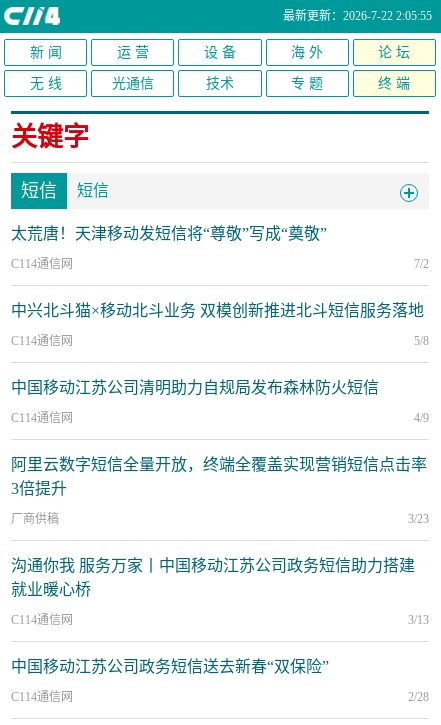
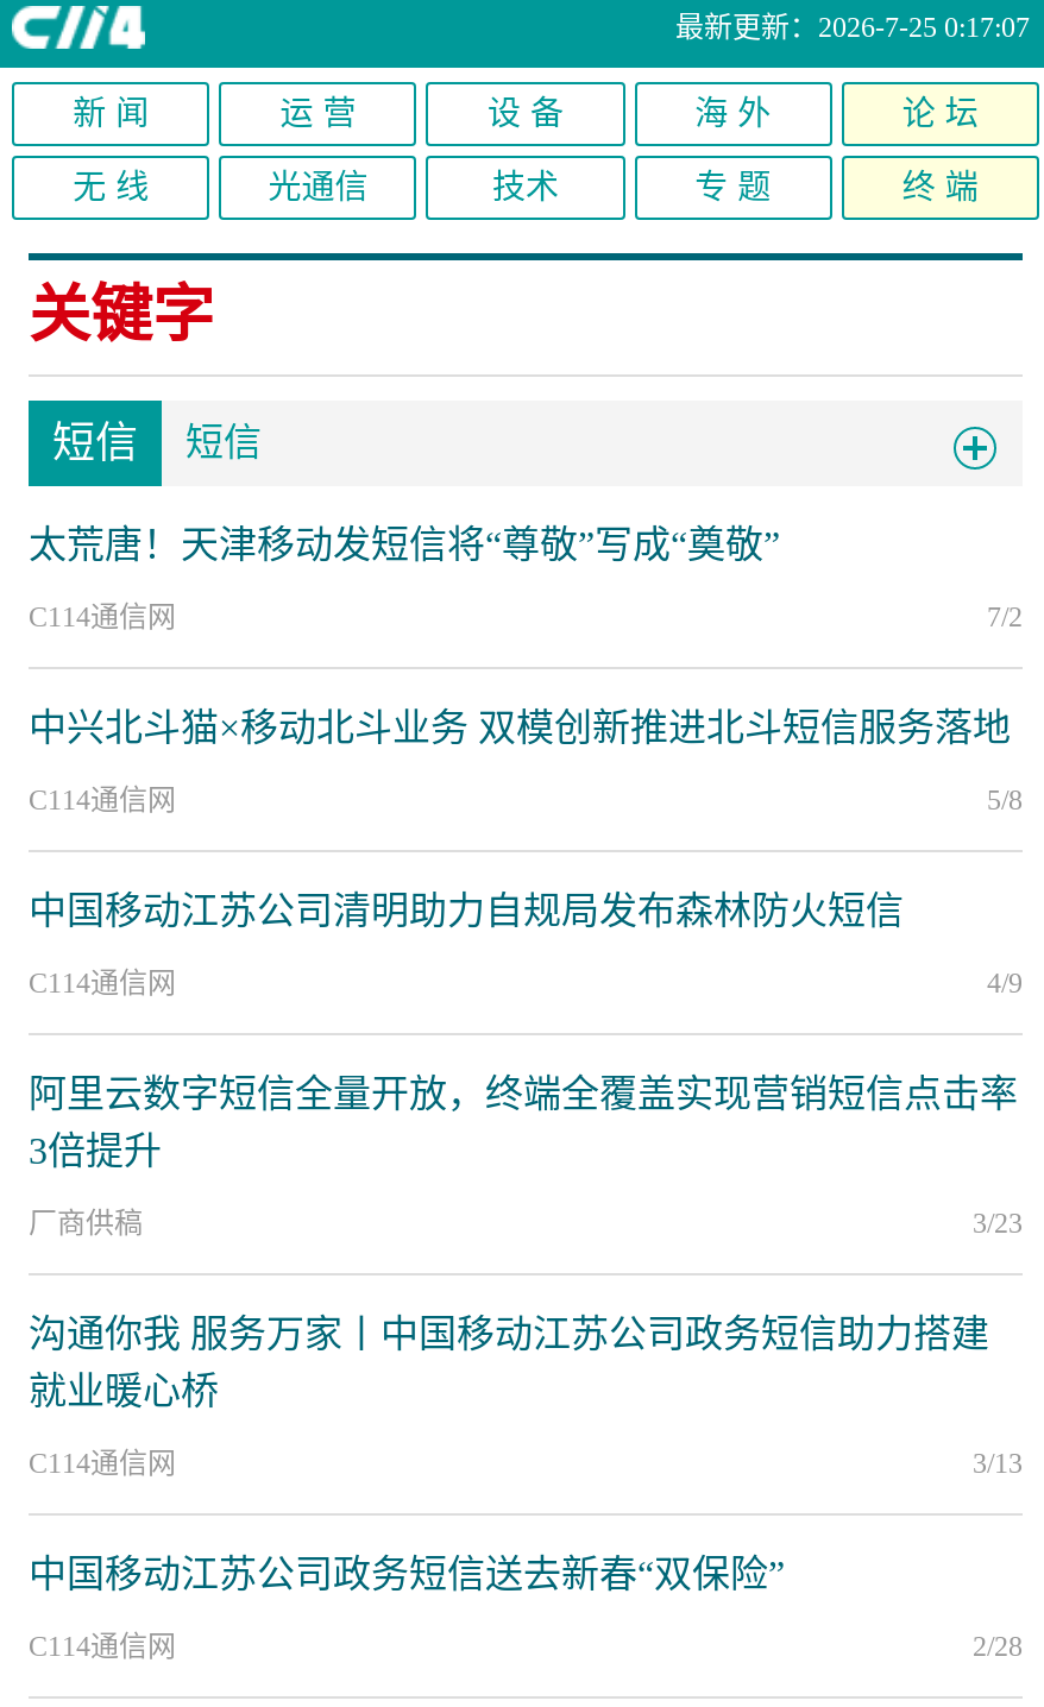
[283,9,432,23] 最新更新：2026-7-22 2:05:55 -> [675,11,1030,44] 最新更新：2026-7-25 0:17:07

